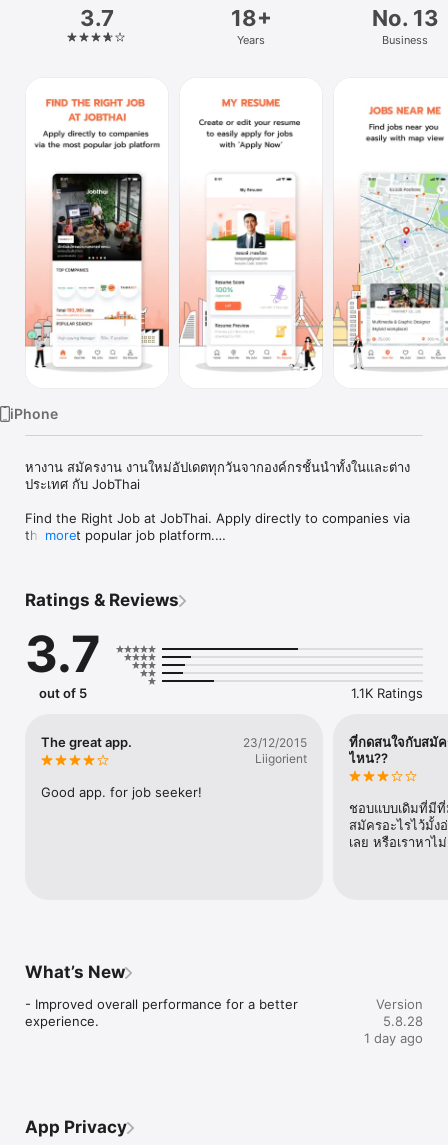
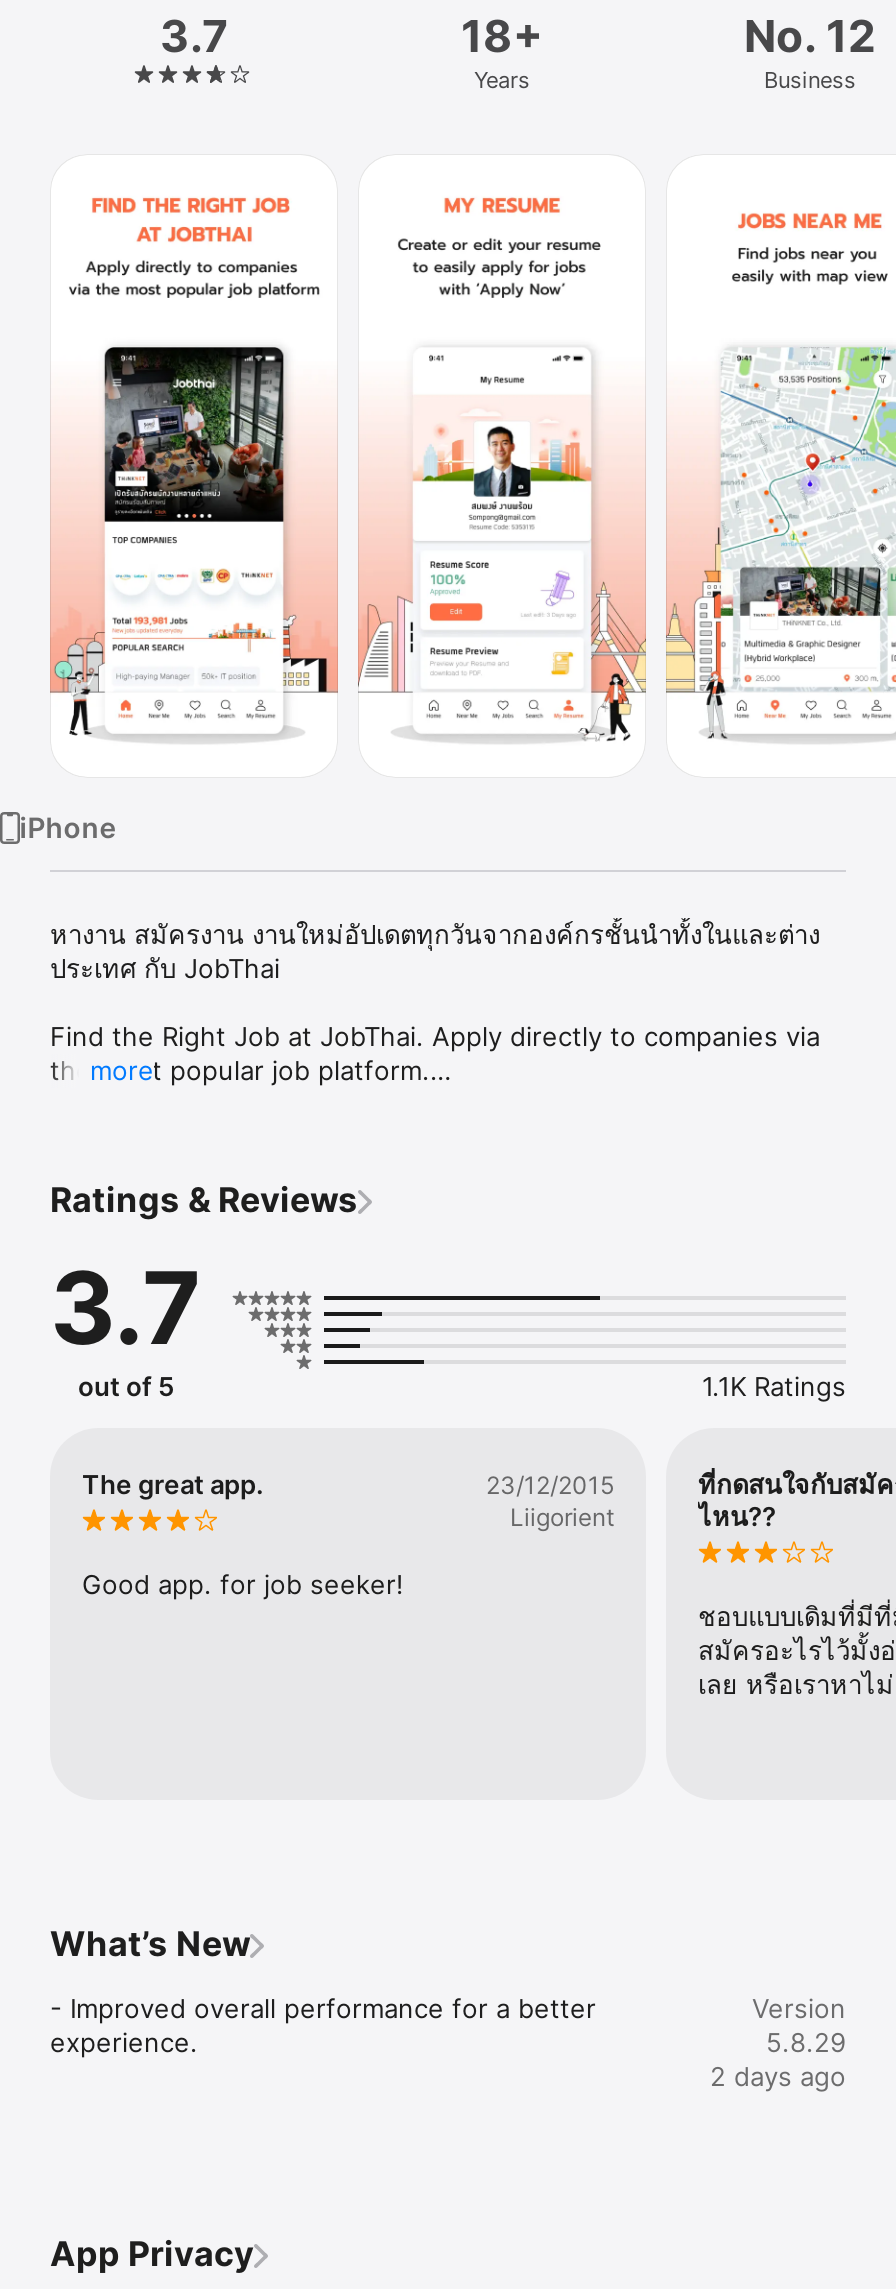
[371,5,438,31] No. 13 -> [744,10,876,62] No. 12
[383,1013,423,1029] 5.8.28 -> [766,2026,846,2058] 5.8.29
[364,1030,423,1046] 1 day ago -> [710,2060,846,2092] 2 days ago

